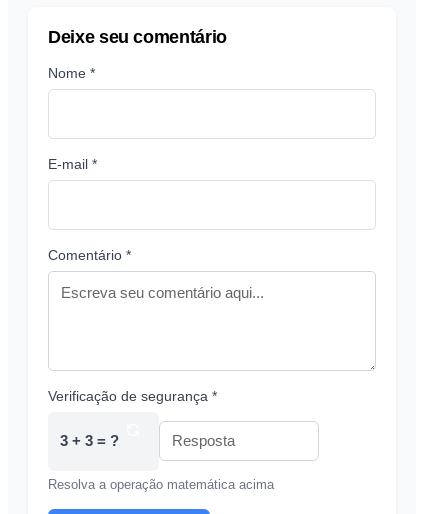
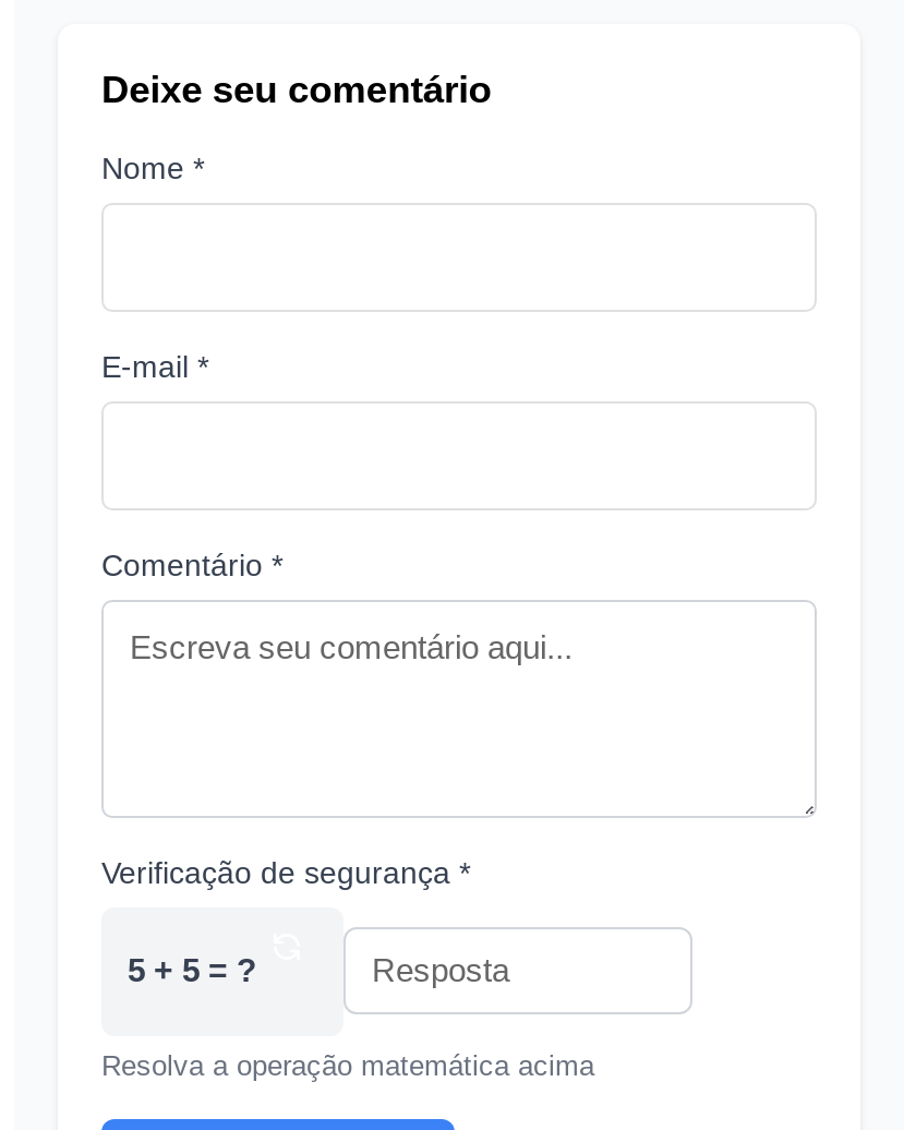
[60,432,119,449] 3 + 3 = ? -> [128,952,256,989] 5 + 5 = ?

